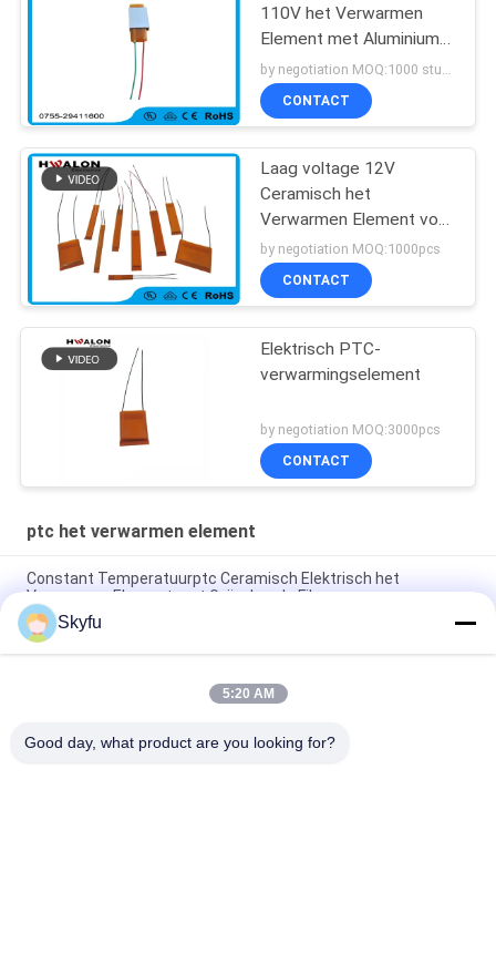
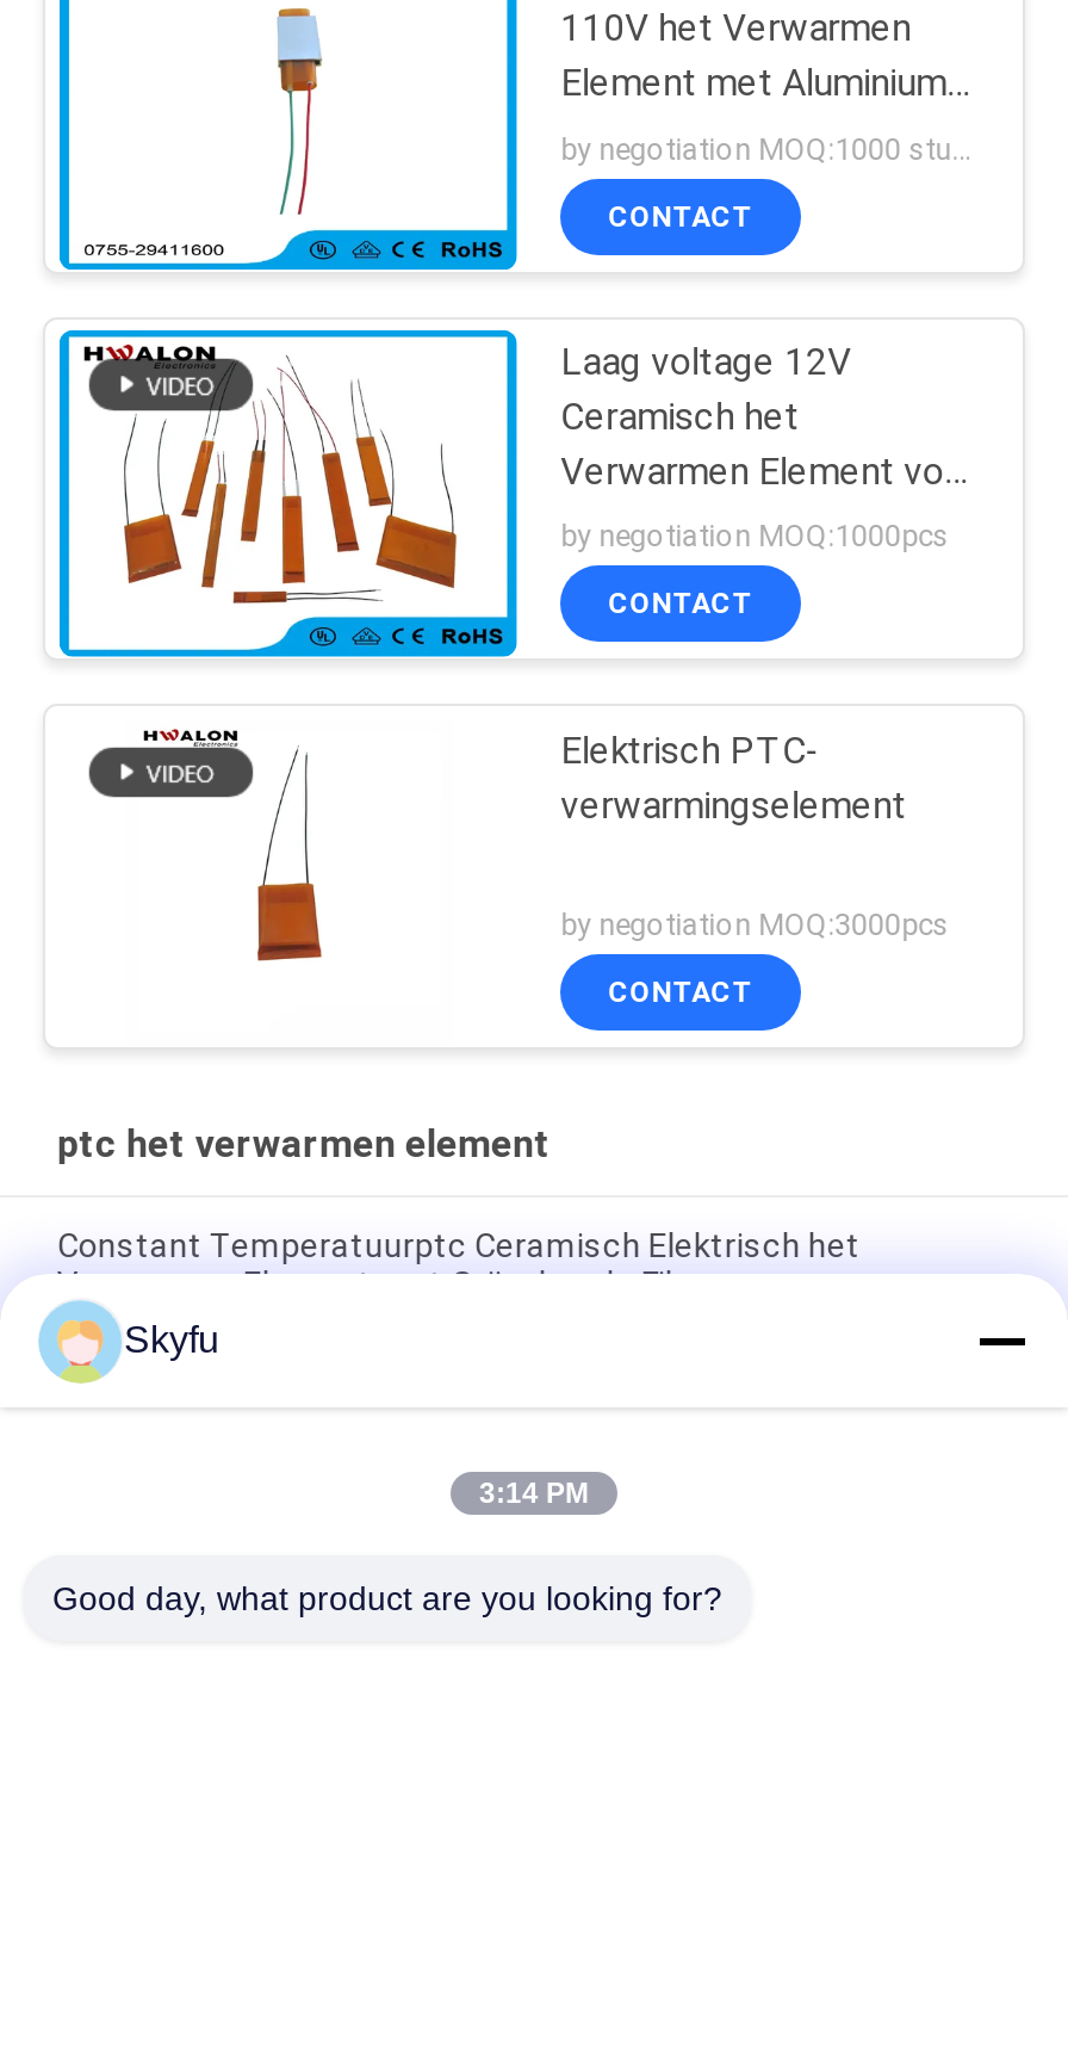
[222,686,274,701] 5:20 AM -> [479,1477,589,1510] 3:14 PM

